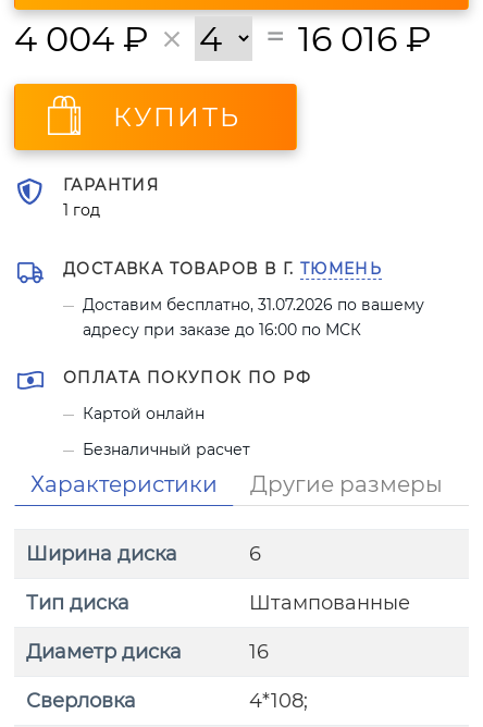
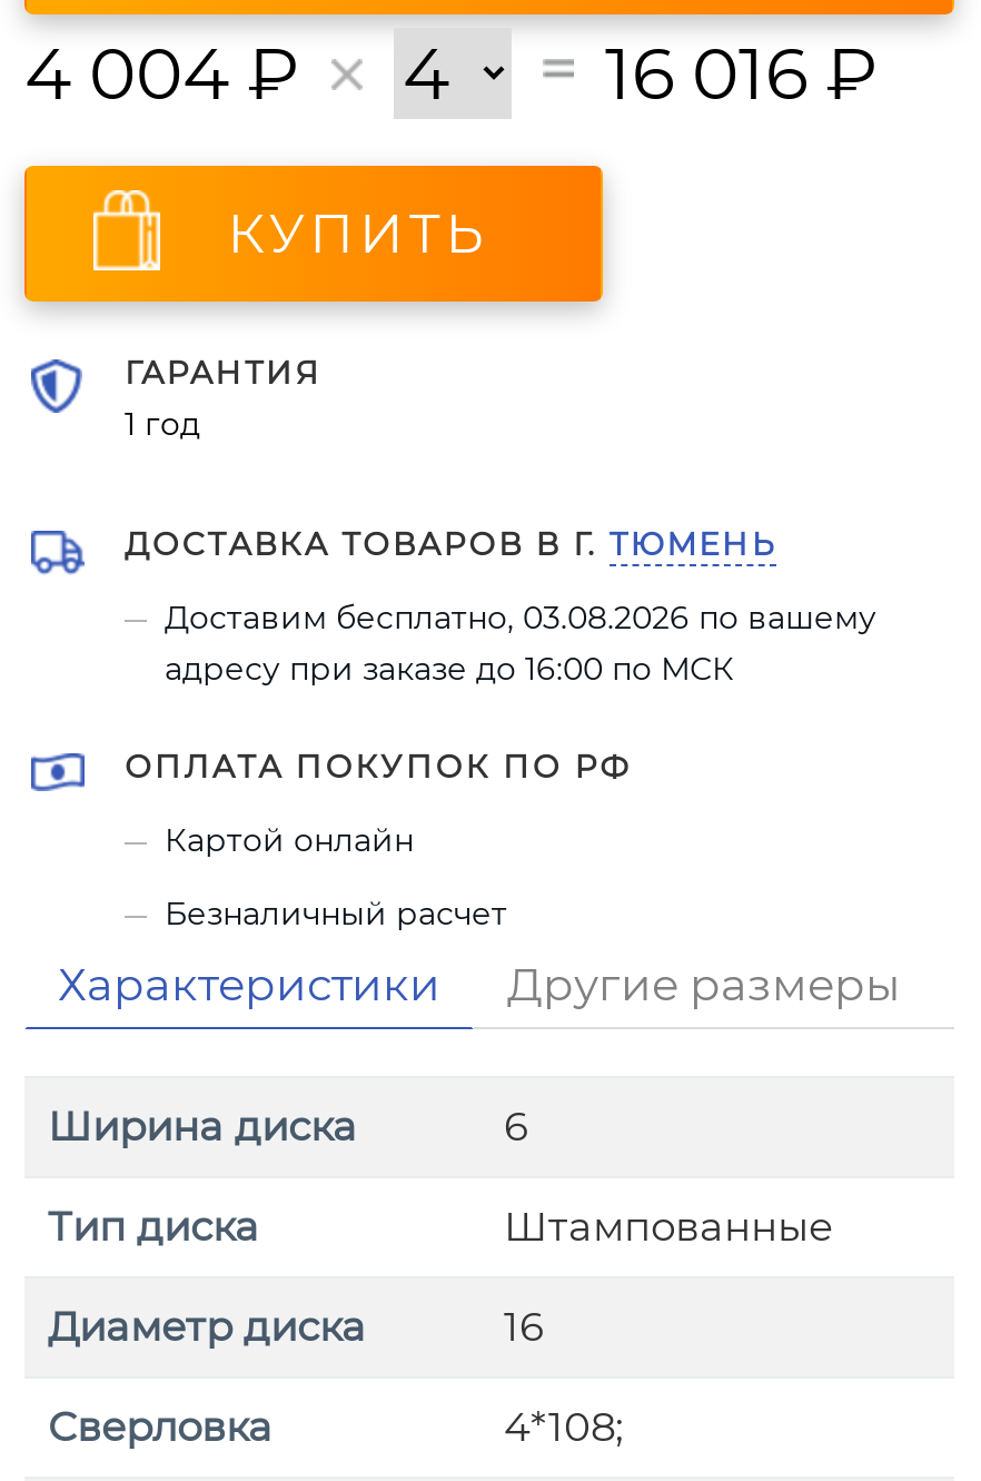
[83,295,424,315] Доставим бесплатно, 31.07.2026 по вашему -> [165,598,876,638] Доставим бесплатно, 03.08.2026 по вашему

